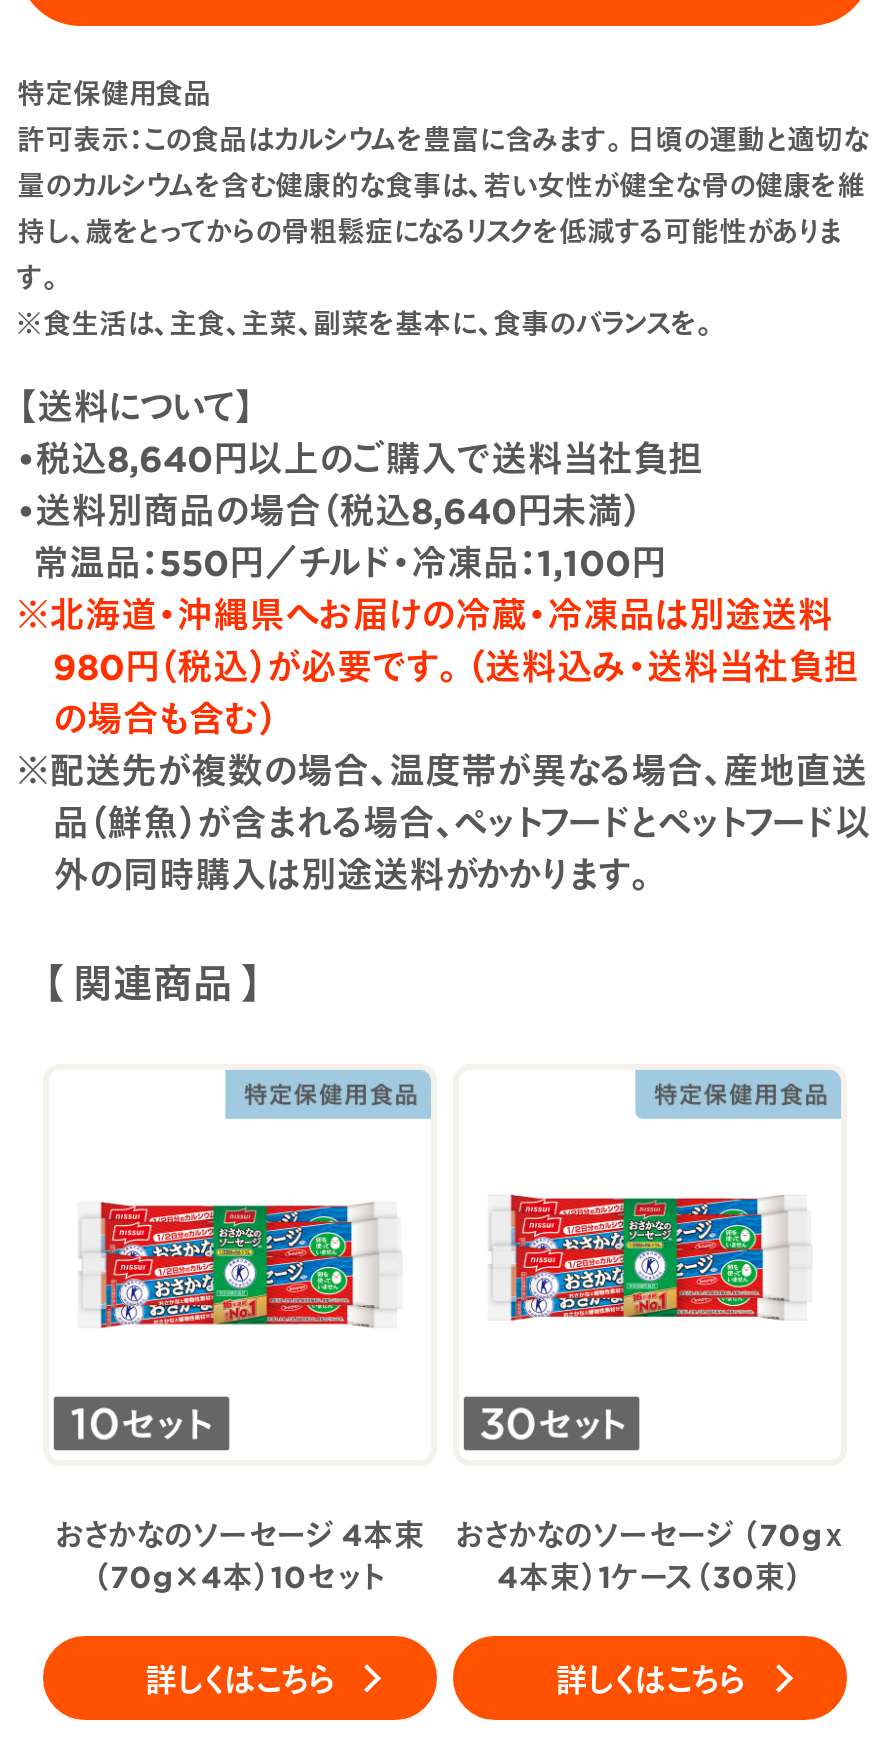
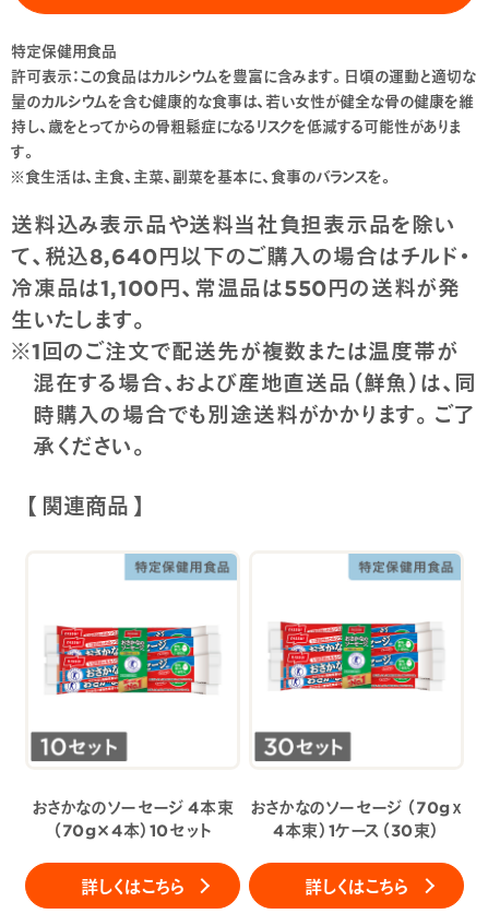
[17,378,871,900] 【送料について】 | •税込8,640円以上のご購入で送料当社負担 | •送料別商品の場合（税込8,640円未満） | 常温品：550円／チルド・冷凍品：1,100円 | ※北海道・沖縄県へお届けの冷蔵・冷凍品は別途送料 | 980円（税込）が必要です。（送料込み・送料当社負担 | の場合も含む） | ※配送先が複数の場合、温度帯が異なる場合、産地直送 | 品（鮮魚）が含まれる場合、ペットフードとペットフード以 | 外の同時購入は別途送料がかかります。 -> [11,208,477,461] 送料込み表示品や送料当社負担表示品を除い | て、税込8,640円以下のご購入の場合はチルド・ | 冷凍品は1,100円、常温品は550円の送料が発 | 生いたします。 | ※1回のご注文で配送先が複数または温度帯が | 混在する場合、および産地直送品（鮮魚）は、同 | 時購入の場合でも別途送料がかかります。ご了 | 承ください。

